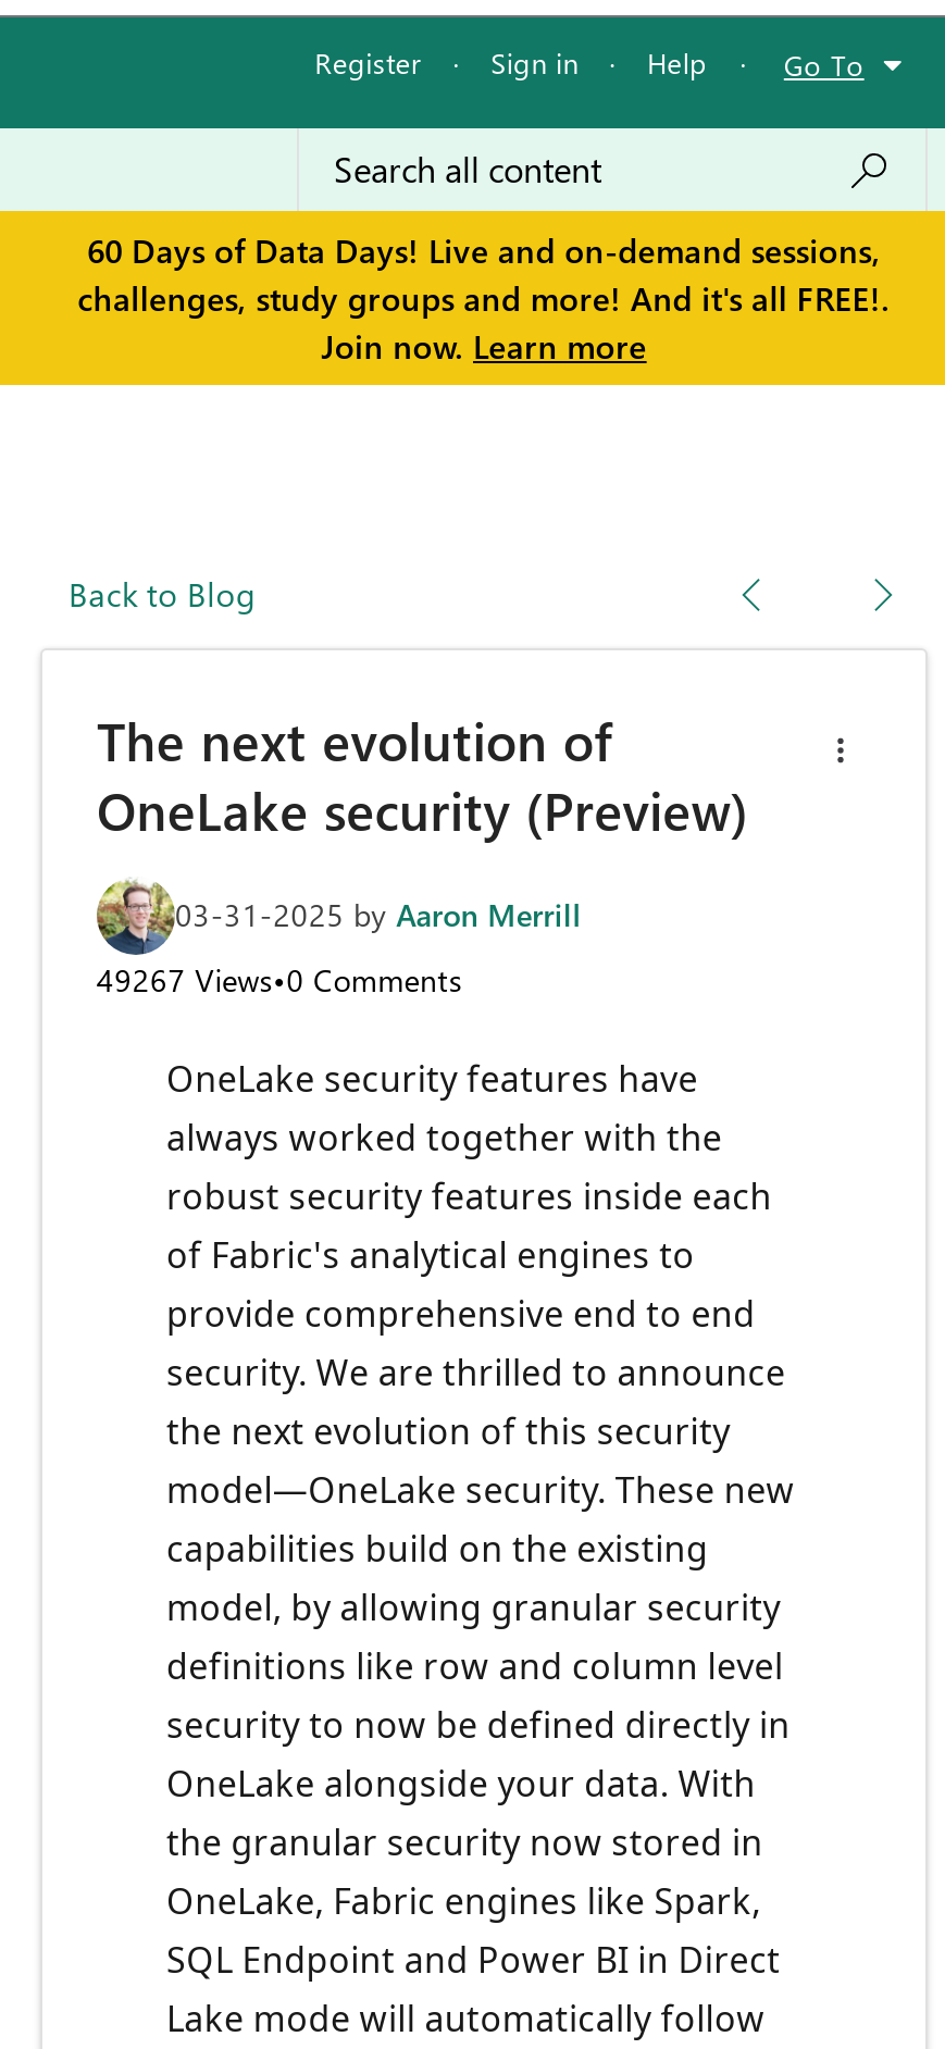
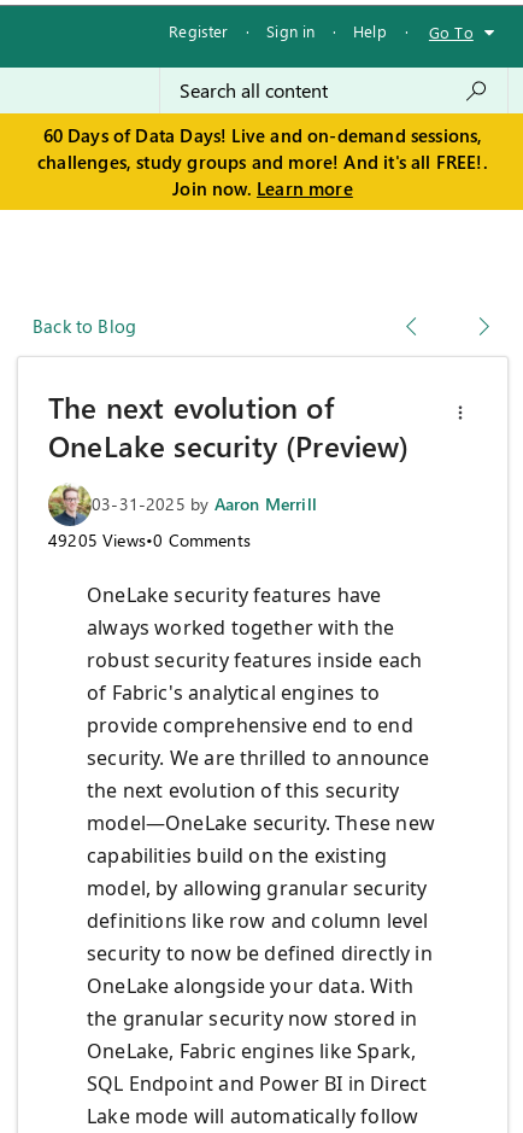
[97,960,462,1001] 49267 Views•0 Comments -> [48,529,251,552] 49205 Views•0 Comments

